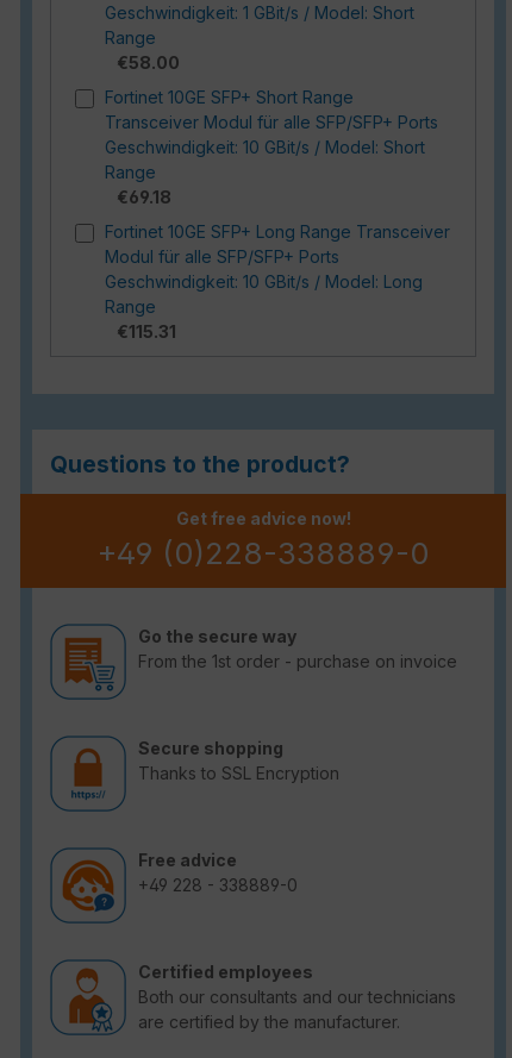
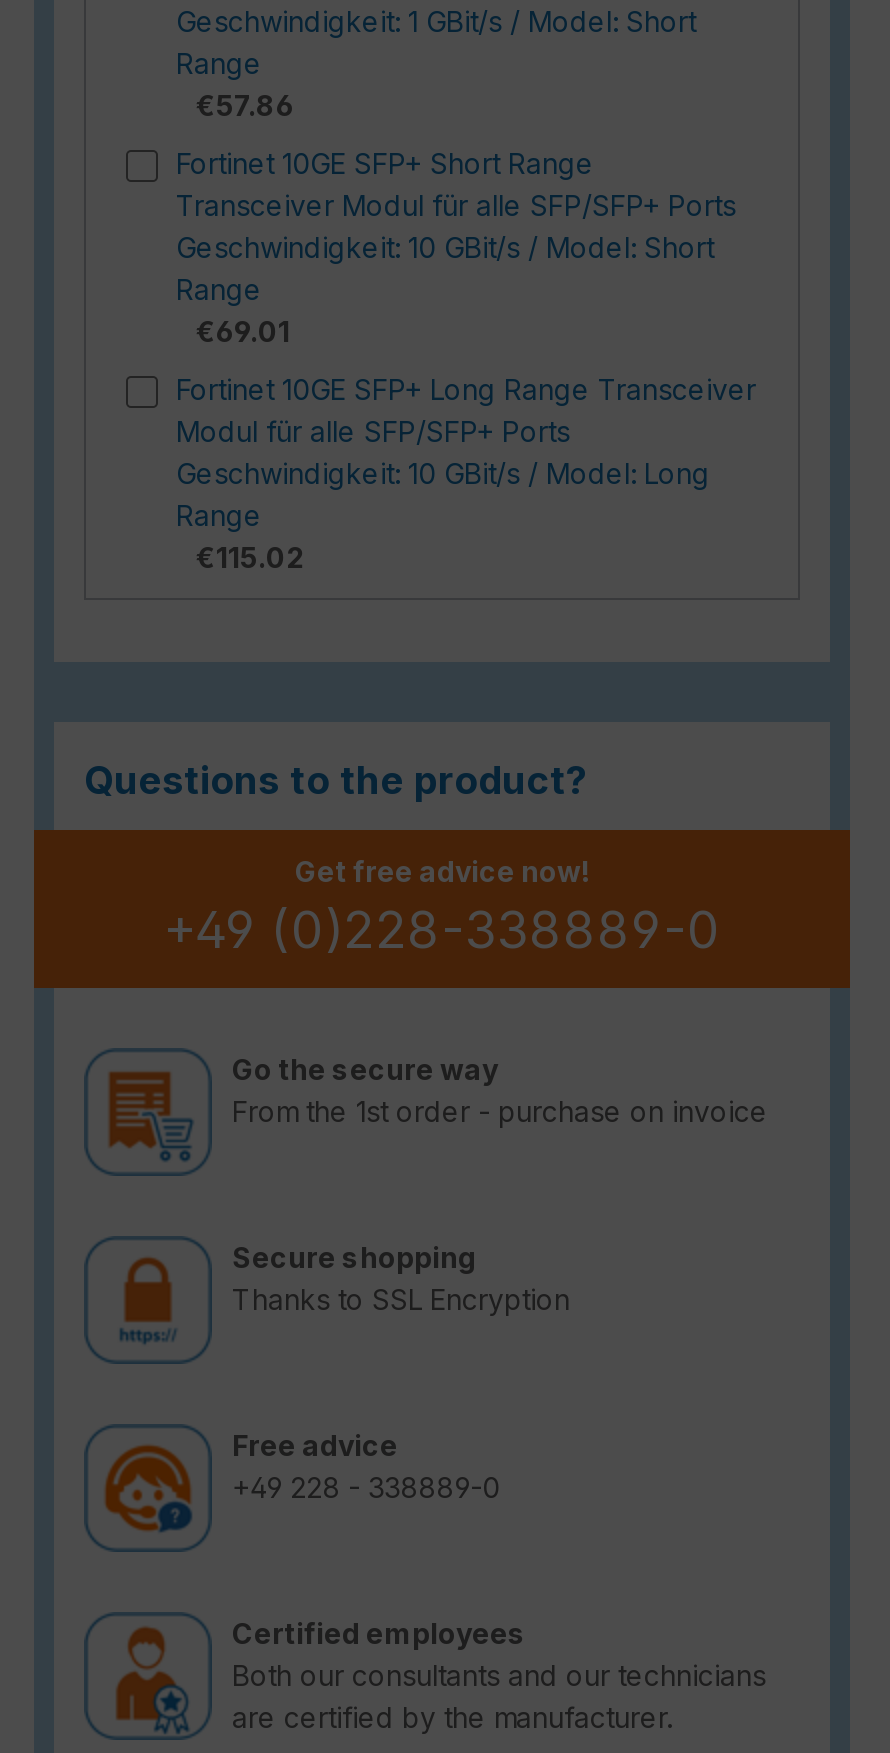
[117,53,180,73] €58.00 -> [196,89,294,123] €57.86
[117,187,171,207] €69.18 -> [196,315,290,349] €69.01
[117,322,176,342] €115.31 -> [196,541,304,575] €115.02

